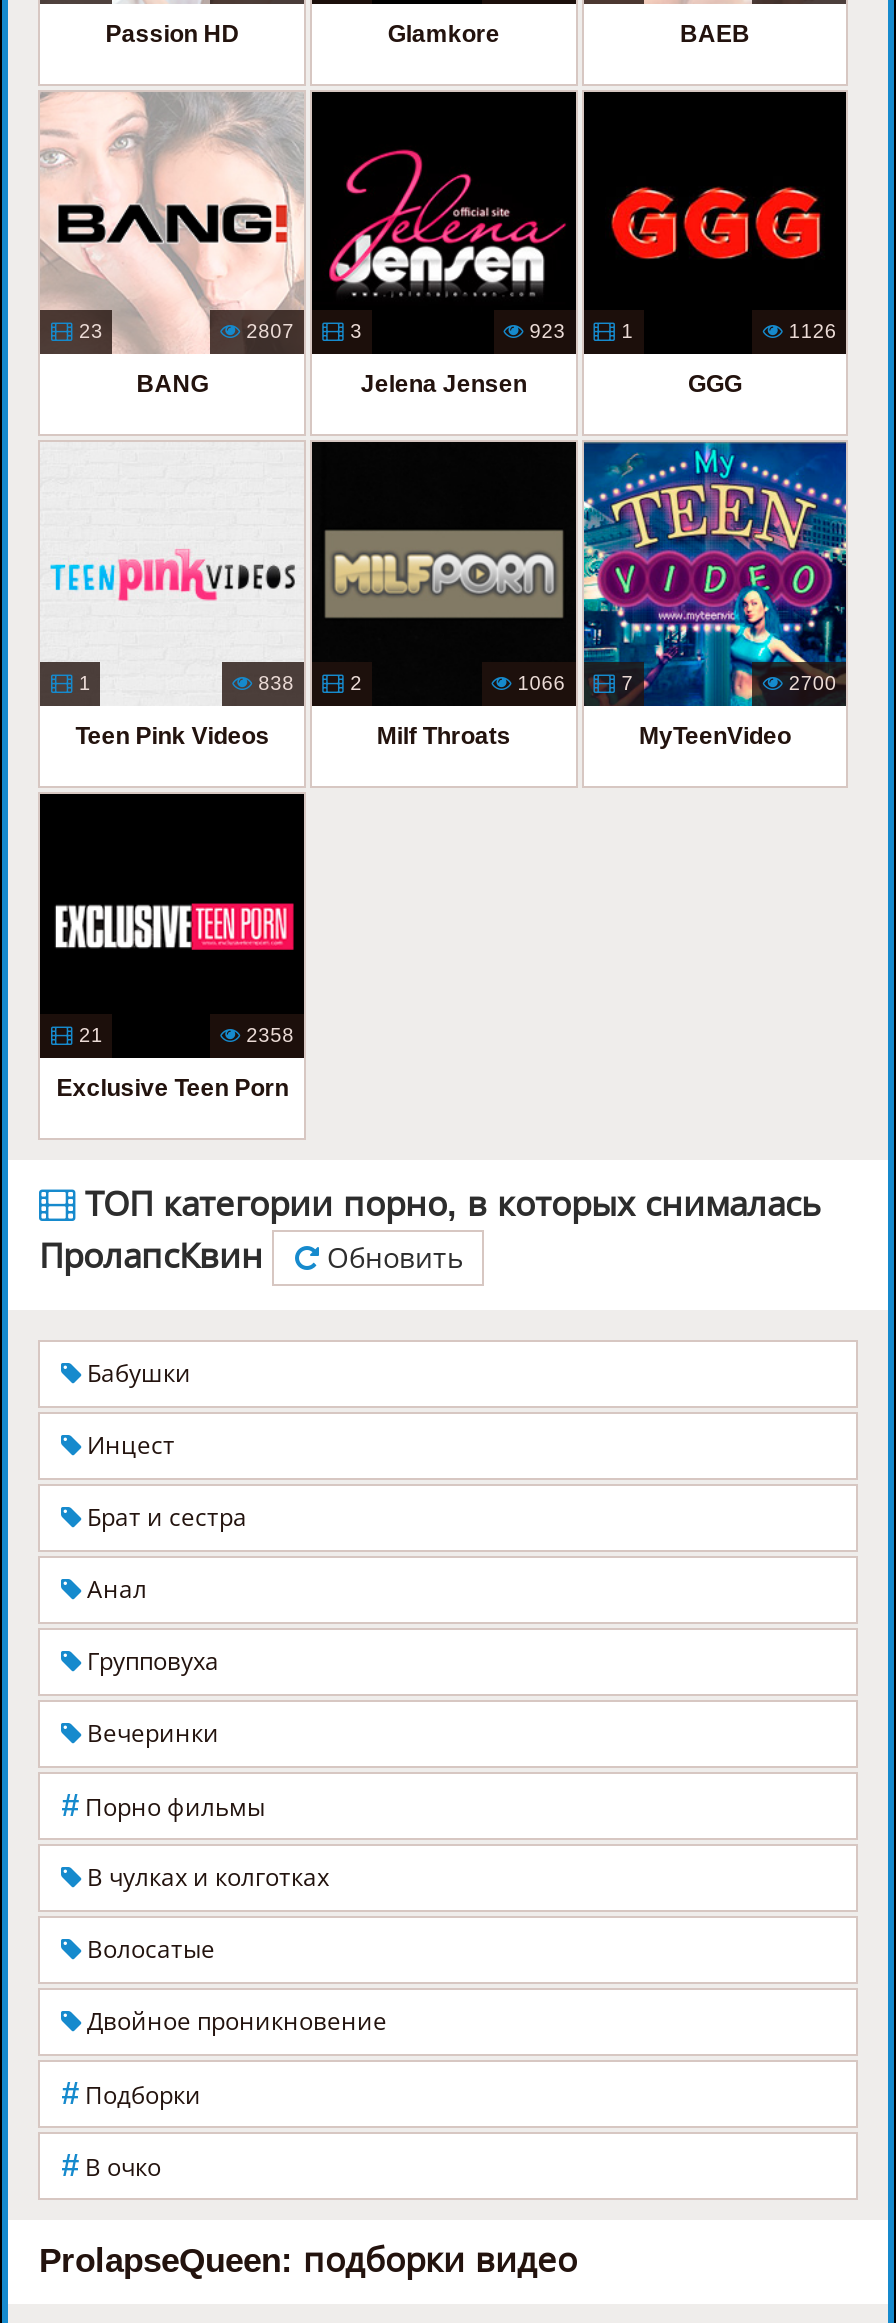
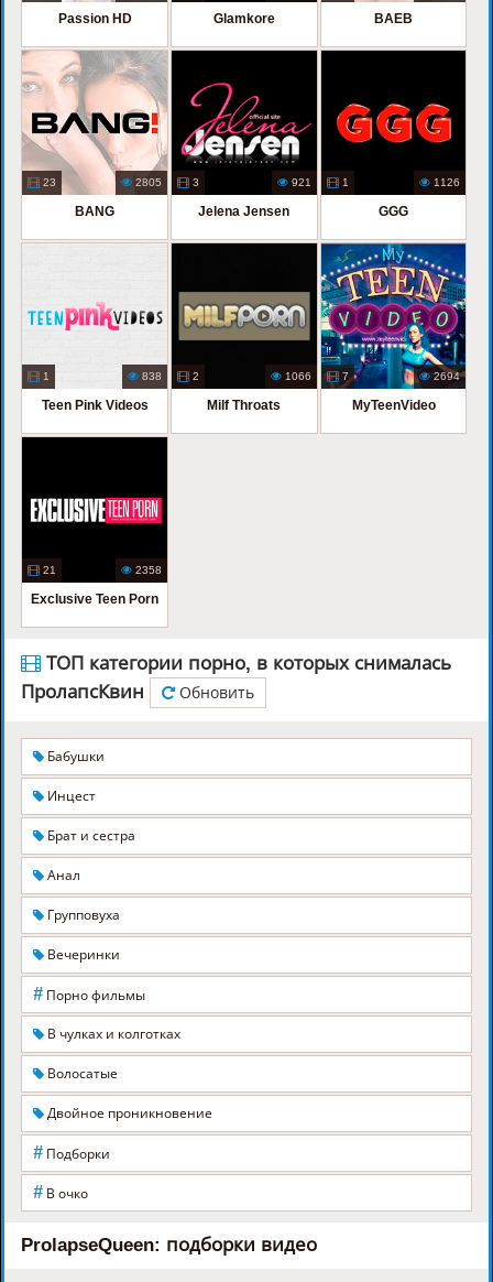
[240,321,294,343] 2807 -> [132,177,162,189] 2805
[523,321,565,343] 923 -> [288,177,311,189] 921
[783,672,837,694] 2700 -> [431,370,460,382] 2694

